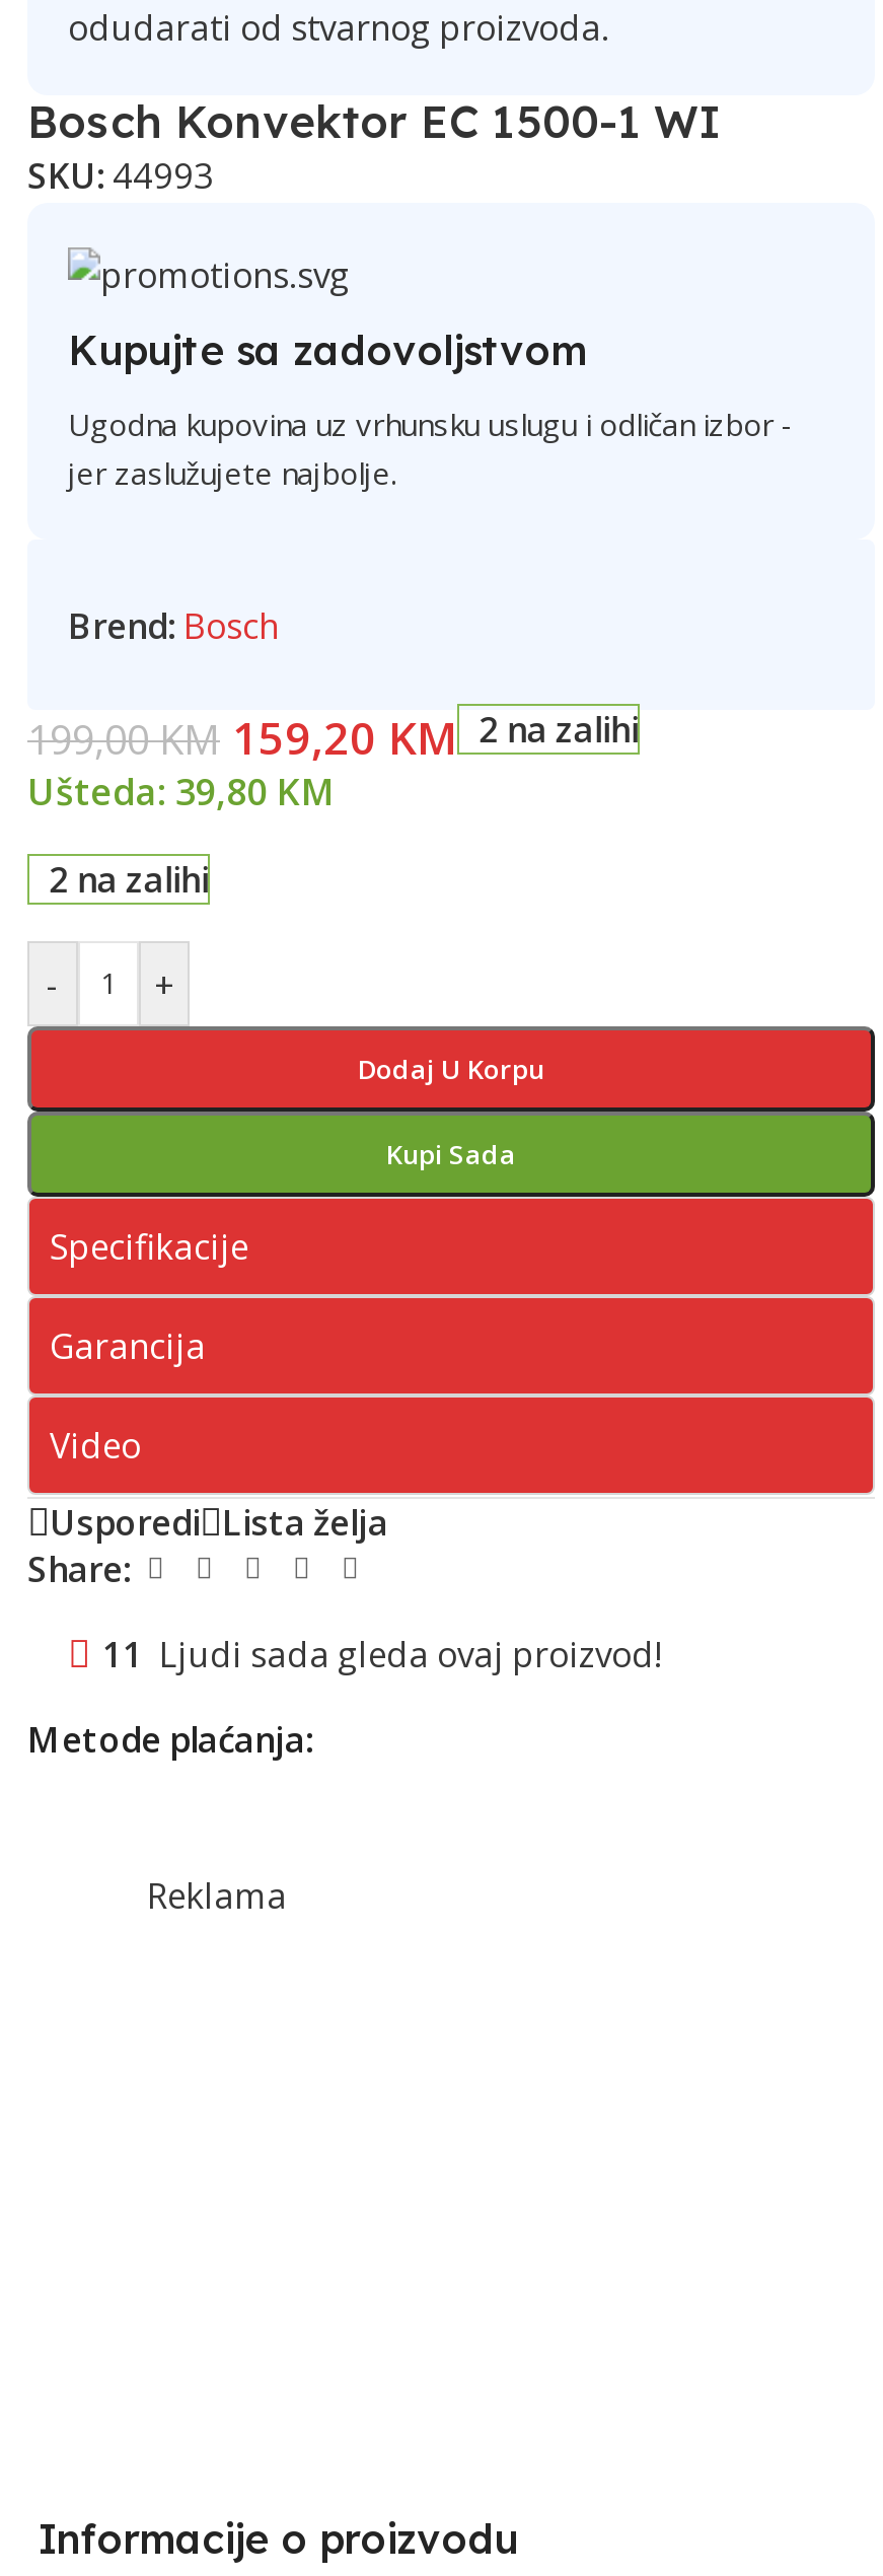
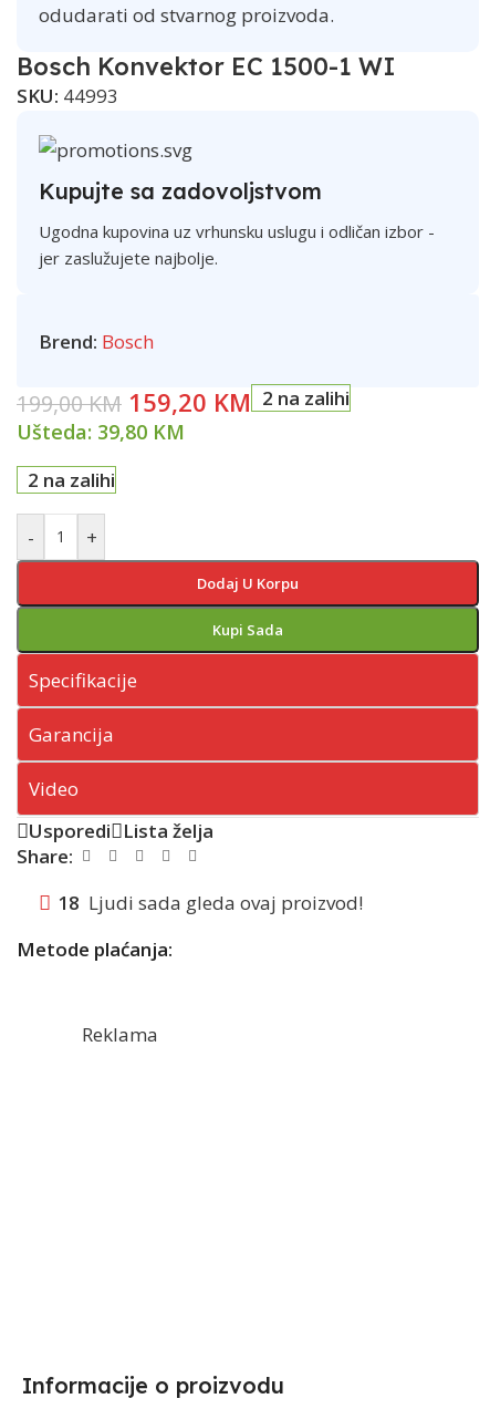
[102,1630,662,1677] 11 Ljudi sada gleda ovaj proizvod! -> [58,890,363,915] 18 Ljudi sada gleda ovaj proizvod!

